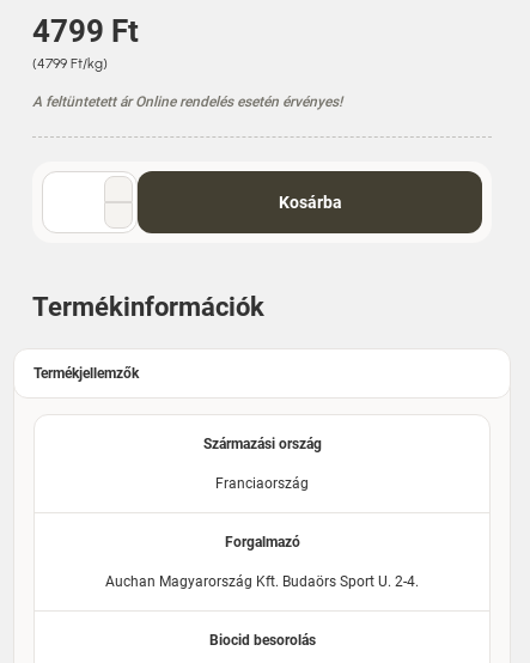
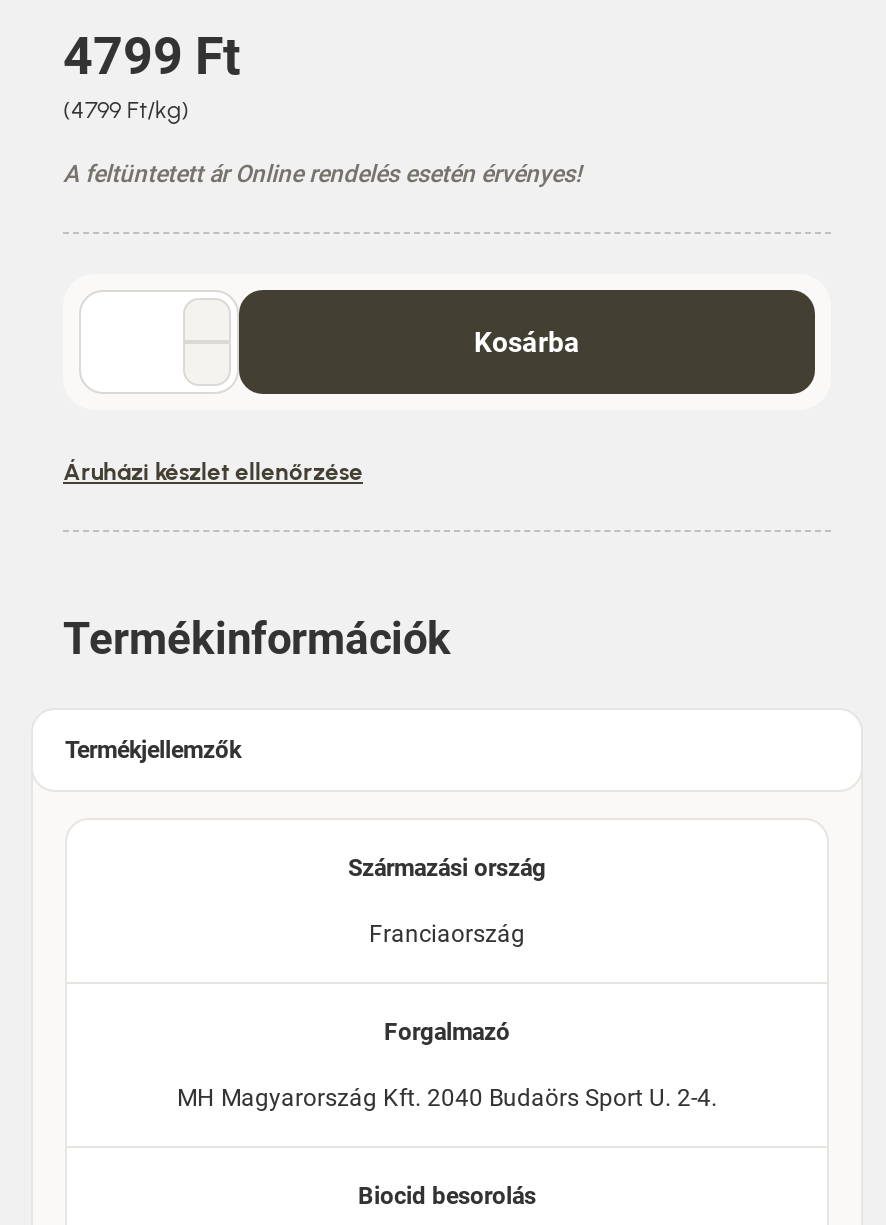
none -> [63,458,363,486] Áruházi készlet ellenőrzése
[105,573,419,590] Auchan Magyarország Kft. Budaörs Sport U. 2-4. -> [177,1083,717,1111] MH Magyarország Kft. 2040 Budaörs Sport U. 2-4.

